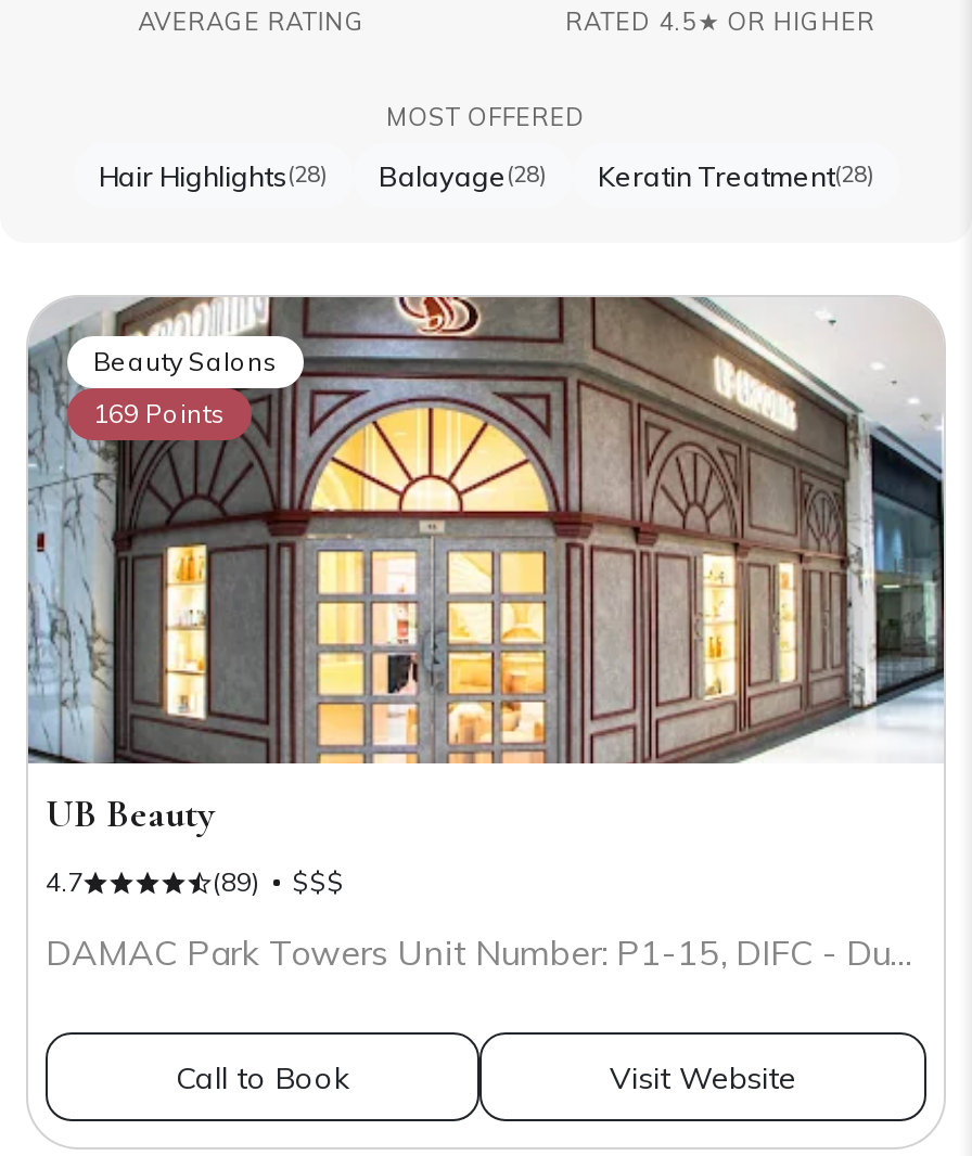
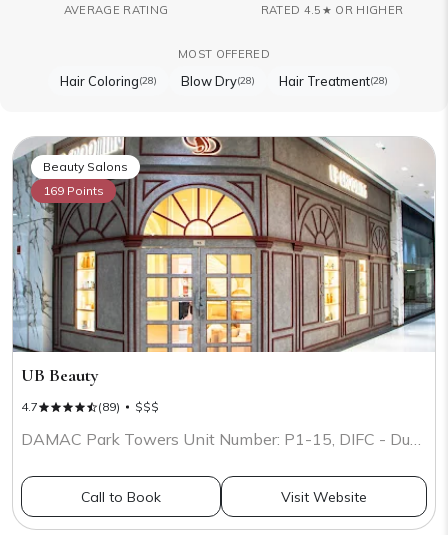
[99,158,873,193] Hair Highlights(28) | Balayage(28) | Keratin Treatment(28) -> [60,73,388,89] Hair Coloring(28) | Blow Dry(28) | Hair Treatment(28)

